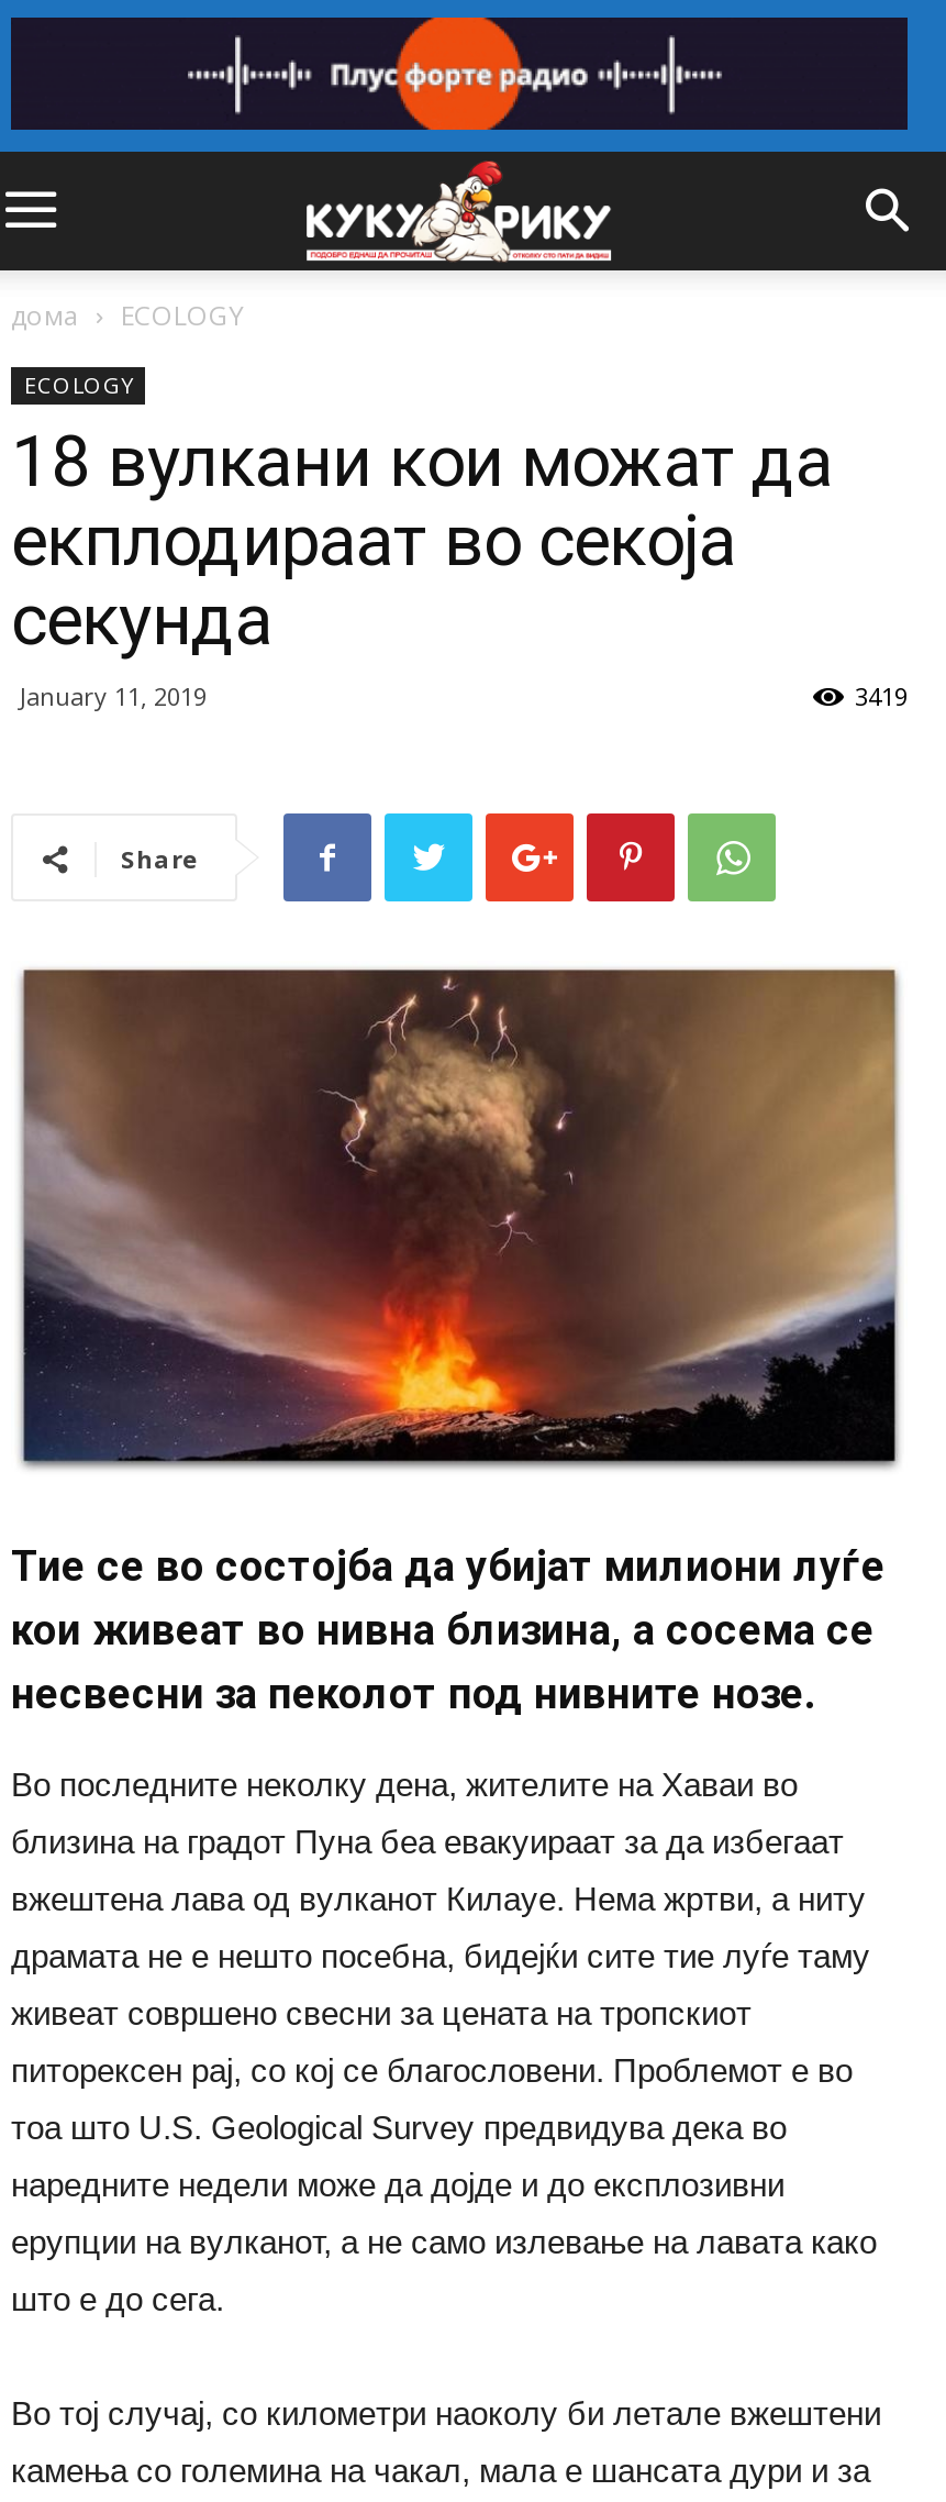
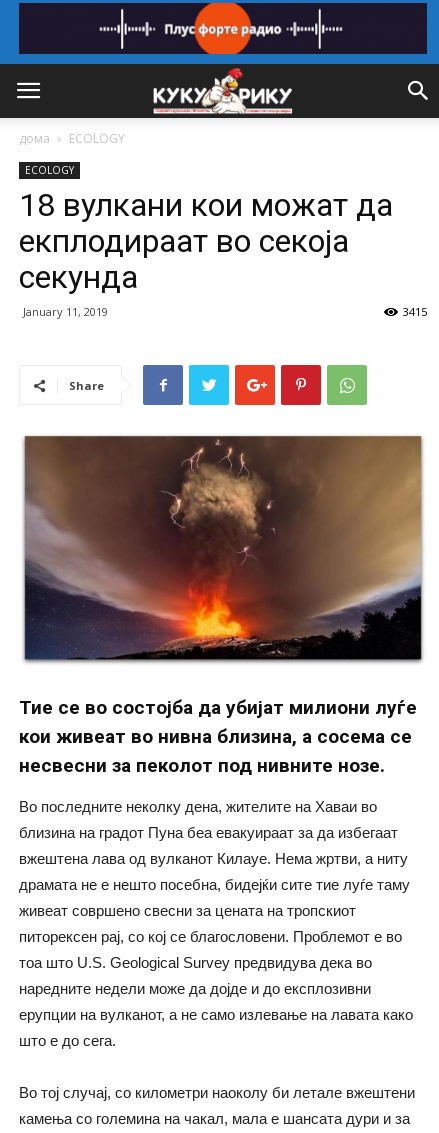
[855,679,908,712] 3419 -> [403,304,427,319] 3415

